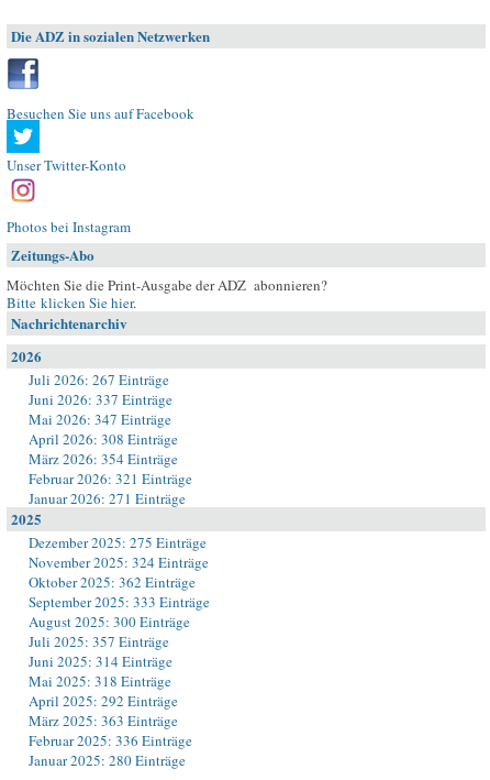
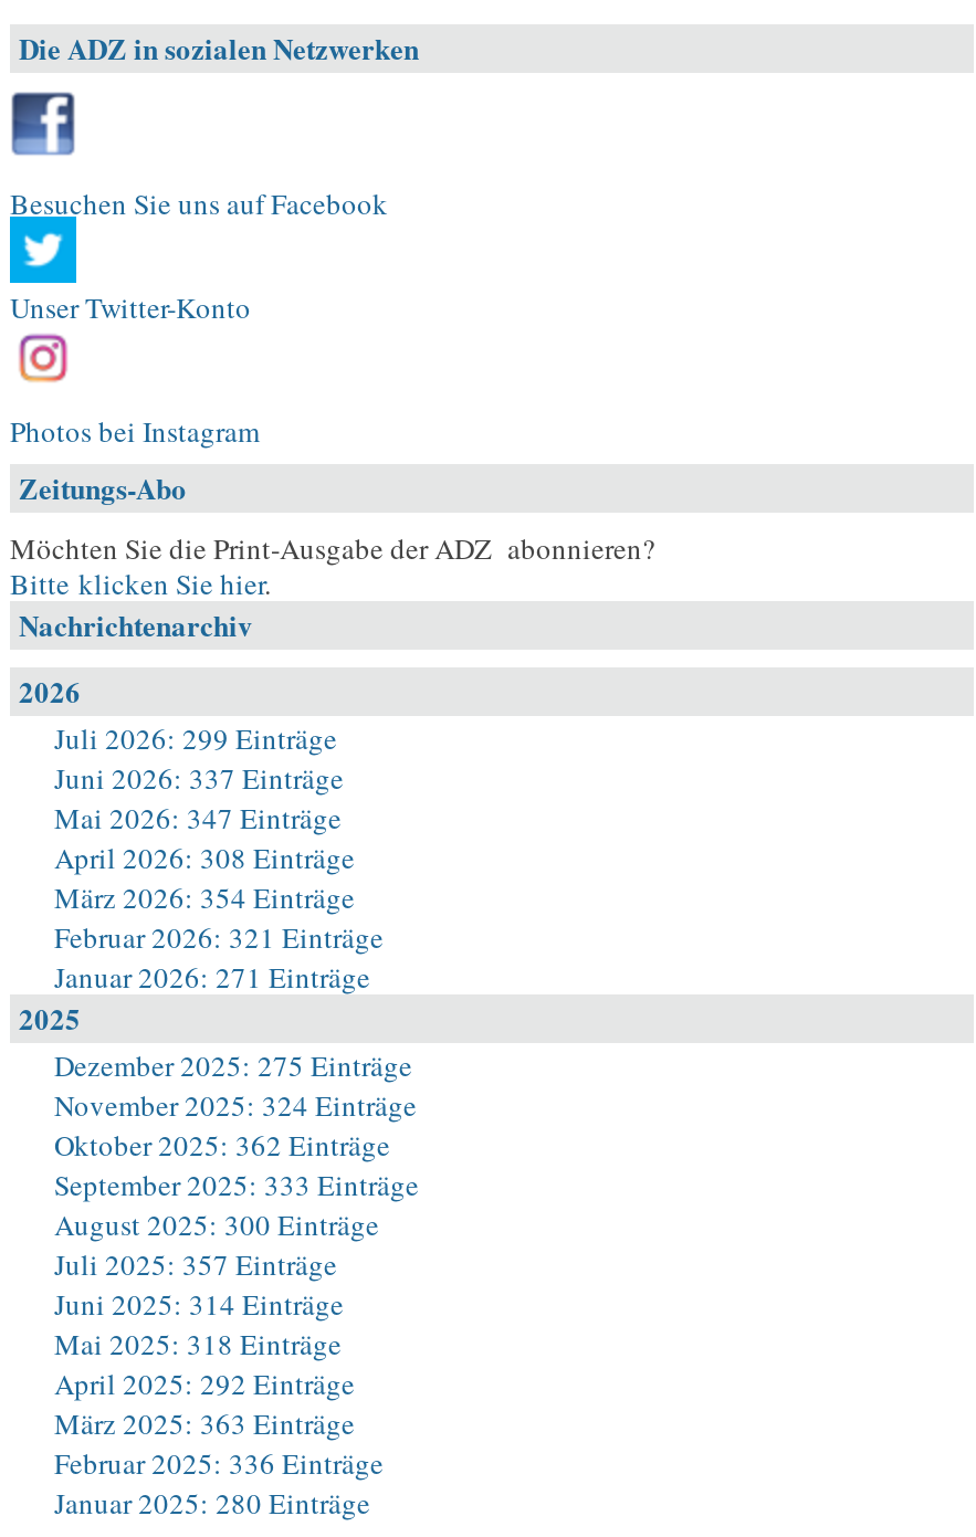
[29,370,169,389] Juli 2026: 267 Einträge -> [54,718,337,758] Juli 2026: 299 Einträge

